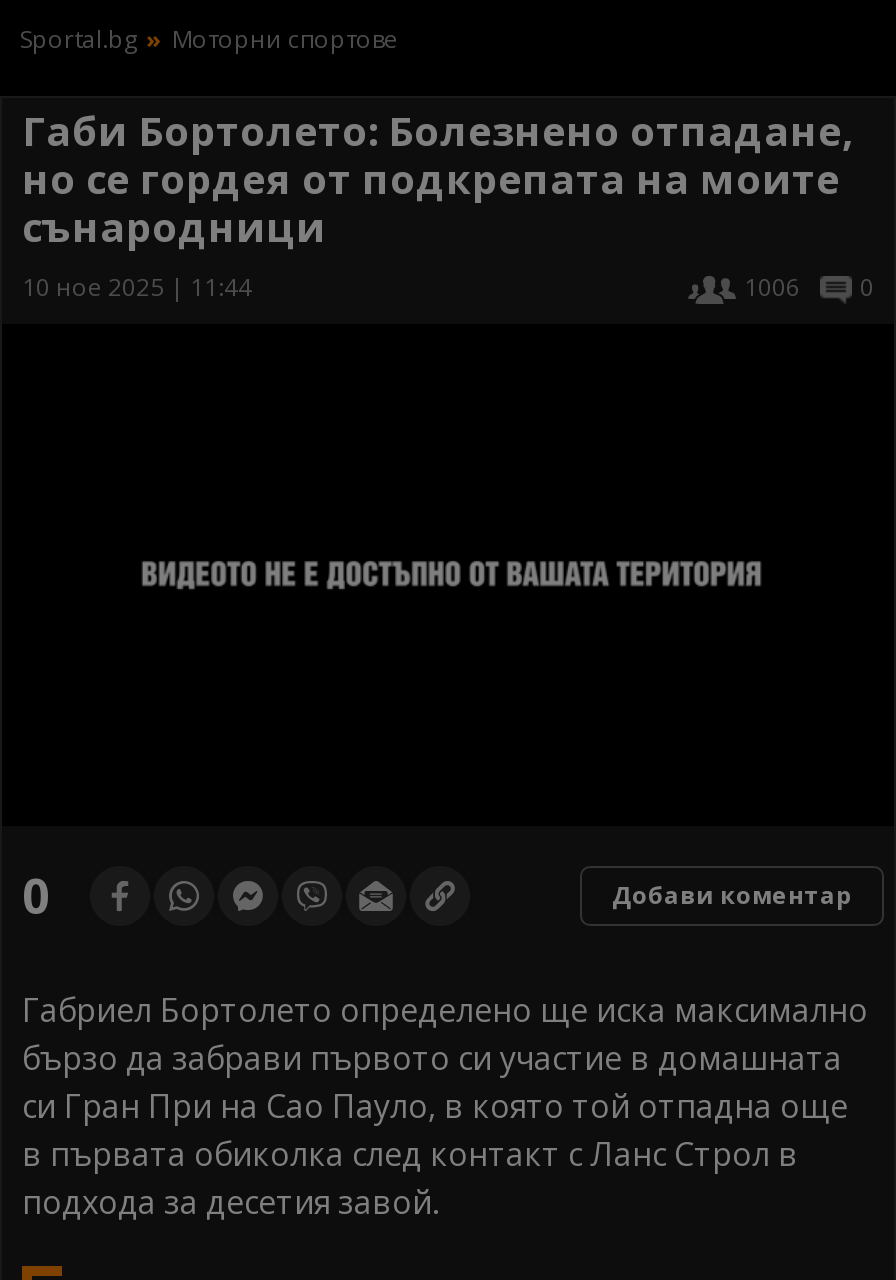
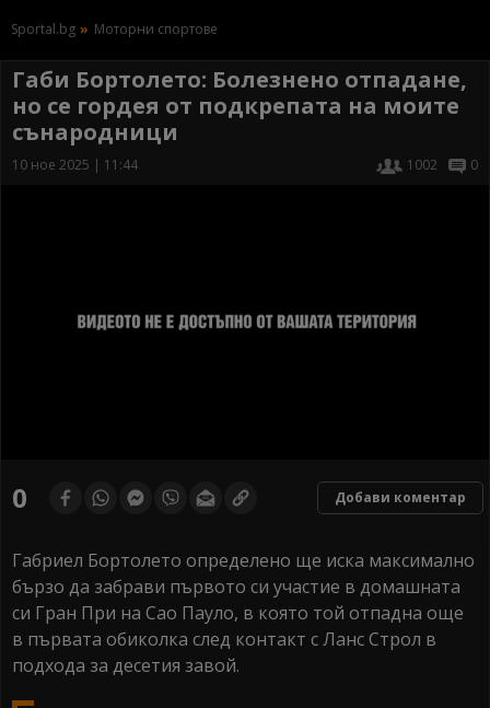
[744,270,874,304] 1006 0 -> [407,155,478,174] 1002 0

